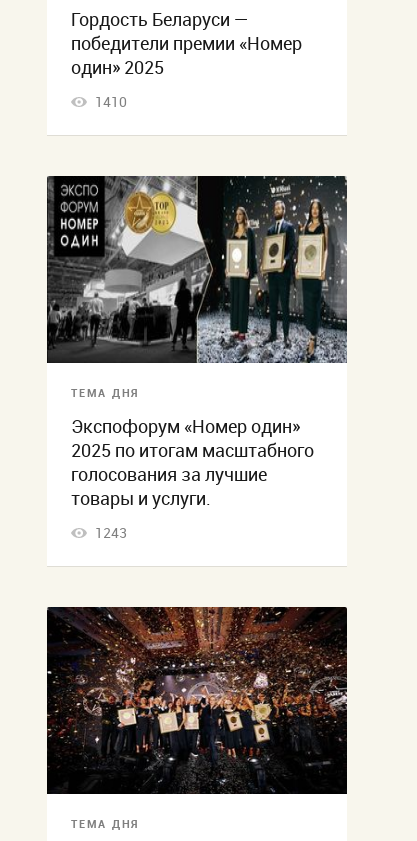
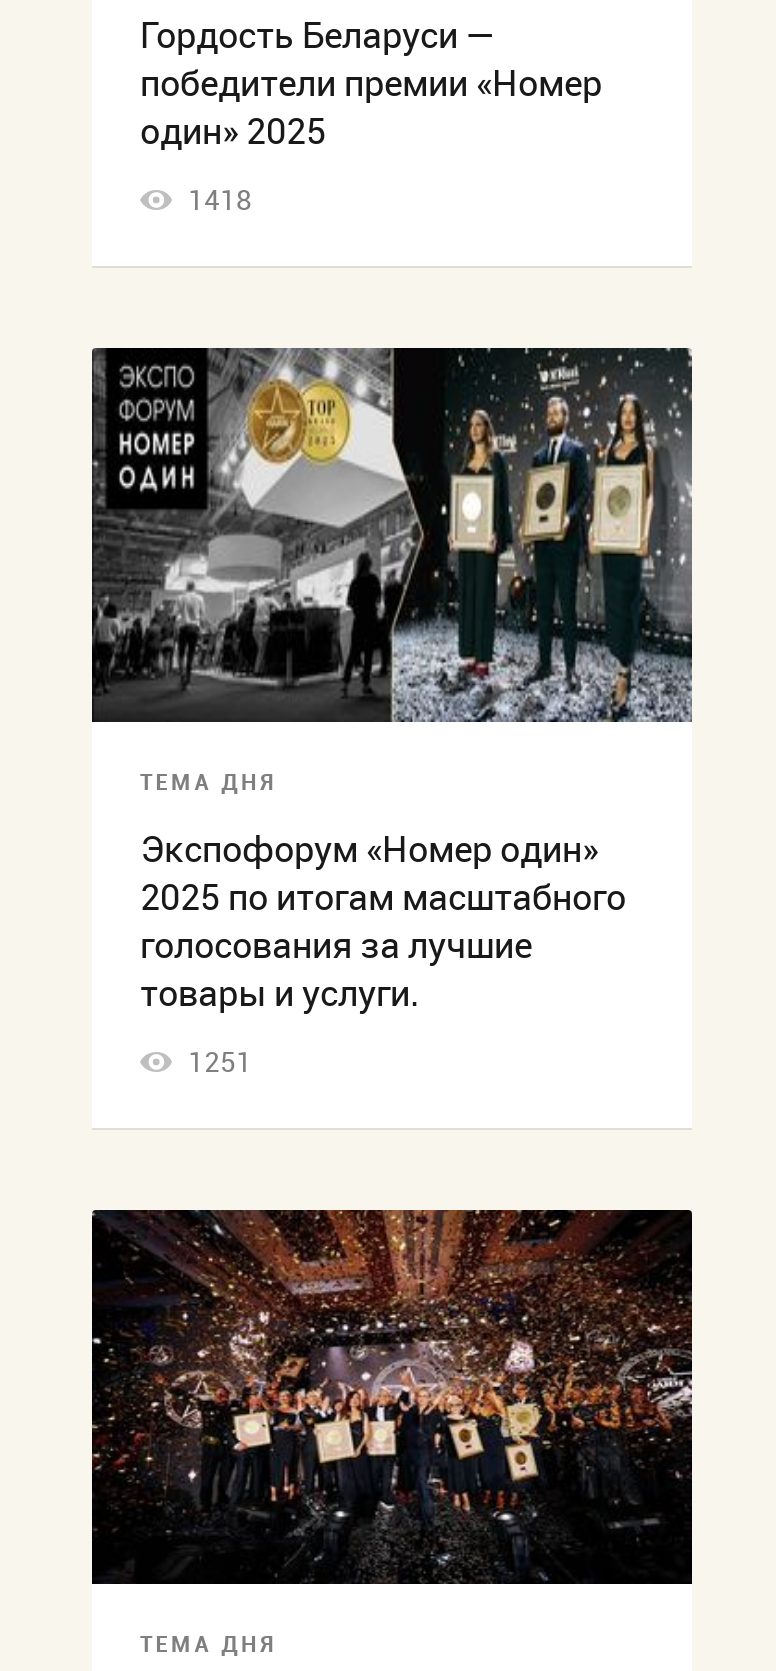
[95,94,127,110] 1410 -> [188,184,252,216] 1418
[95,525,127,541] 1243 -> [188,1046,252,1078] 1251

